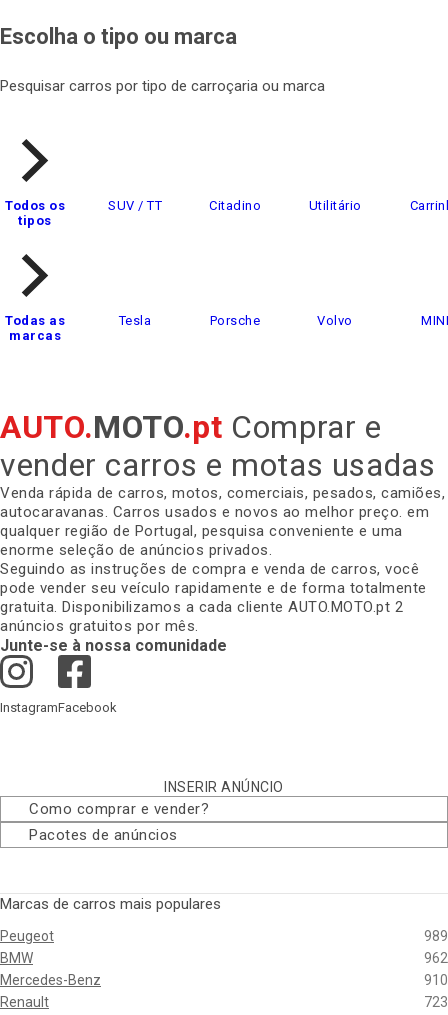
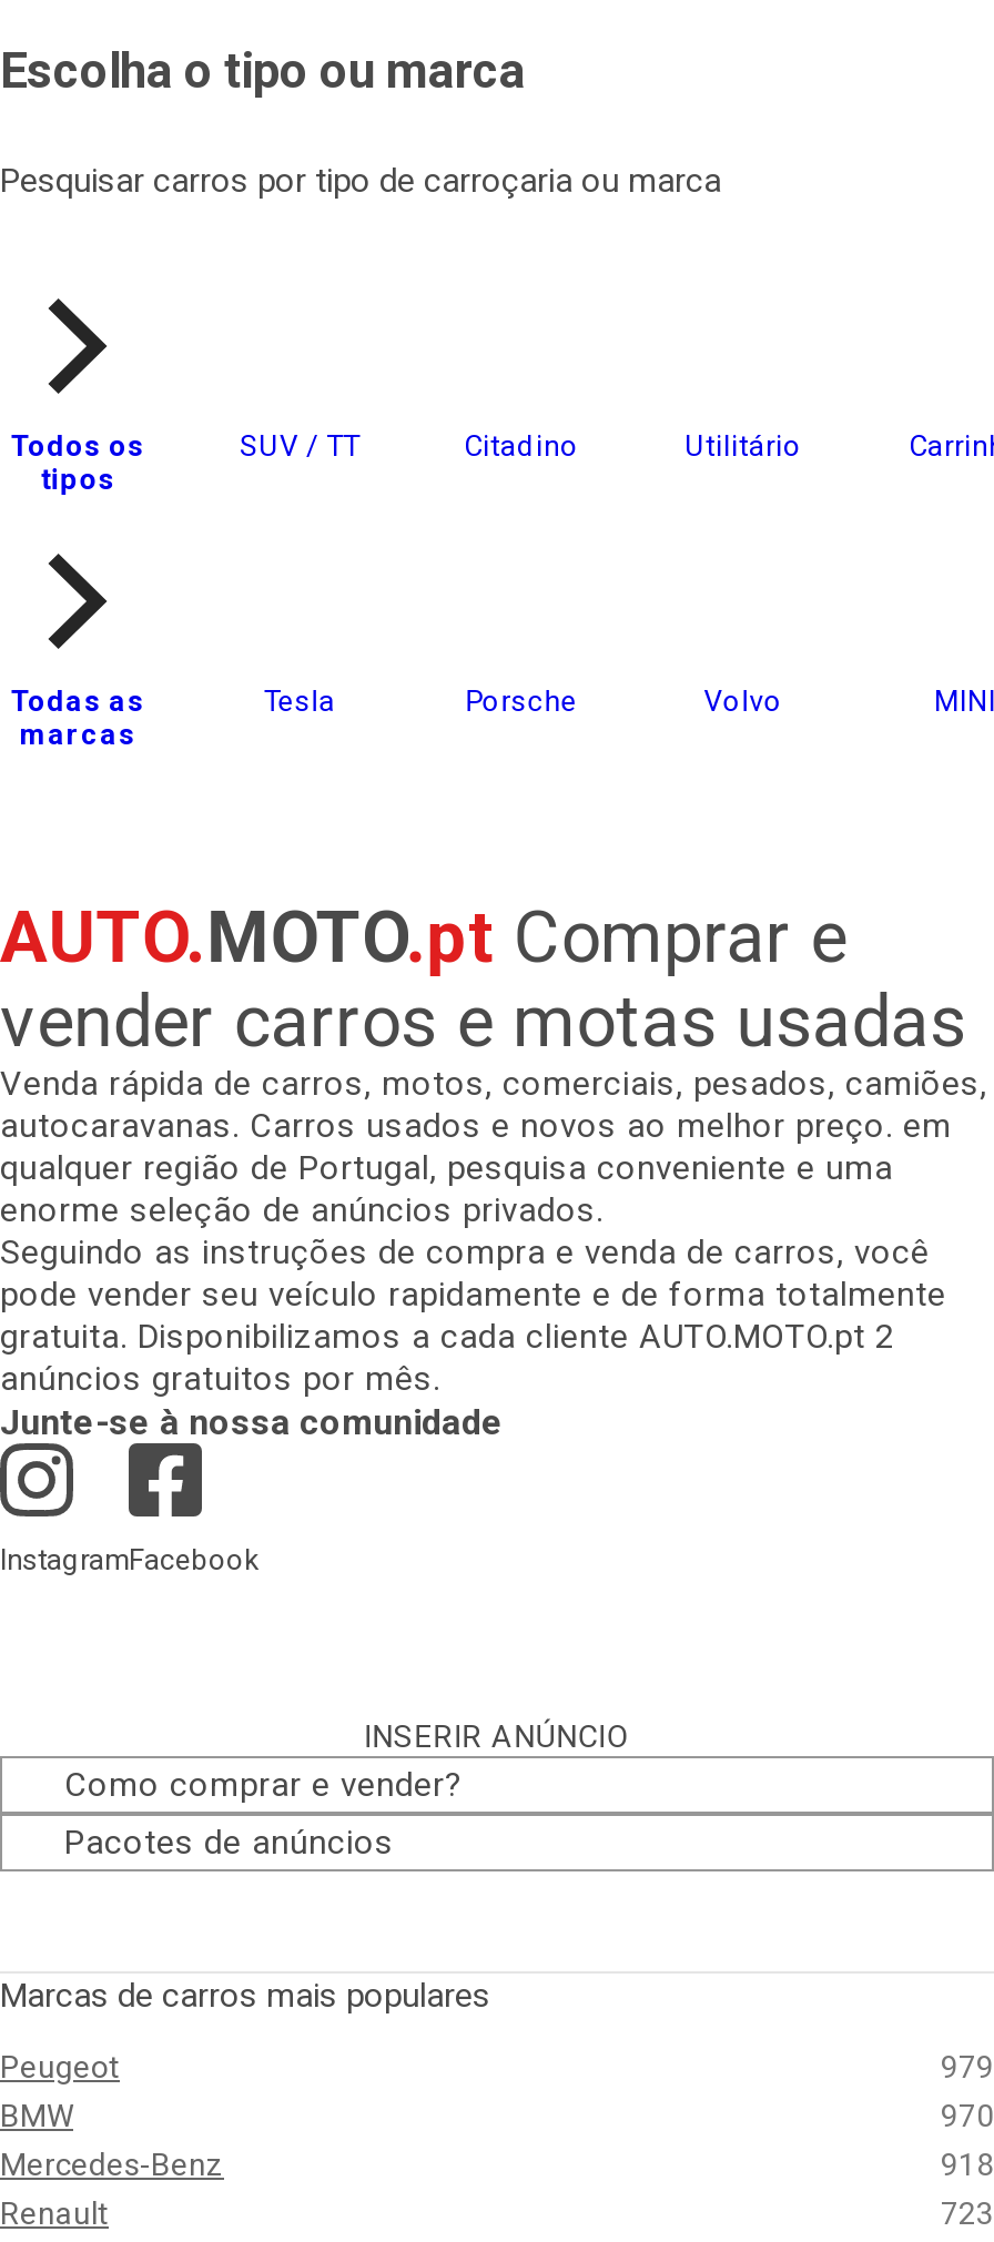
[424,928,448,944] 989 -> [941,2049,994,2084] 979
[424,950,448,966] 962 -> [941,2098,994,2133] 970
[424,972,448,988] 910 -> [941,2147,994,2182] 918

